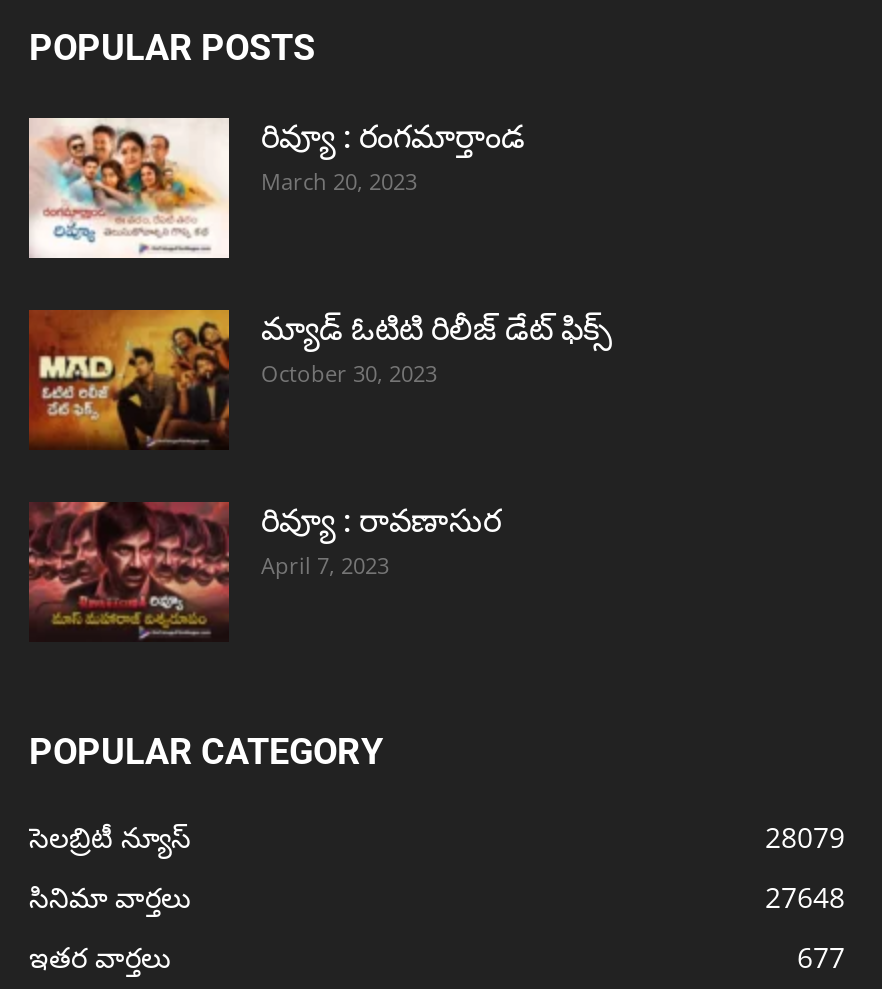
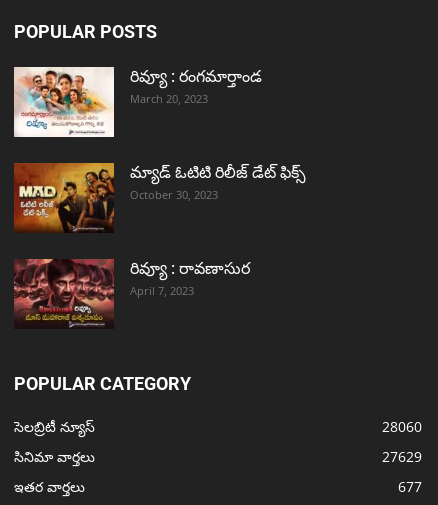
[765,818,845,856] 28079 -> [382,417,422,436] 28060
[765,878,845,916] 27648 -> [382,447,422,466] 27629

